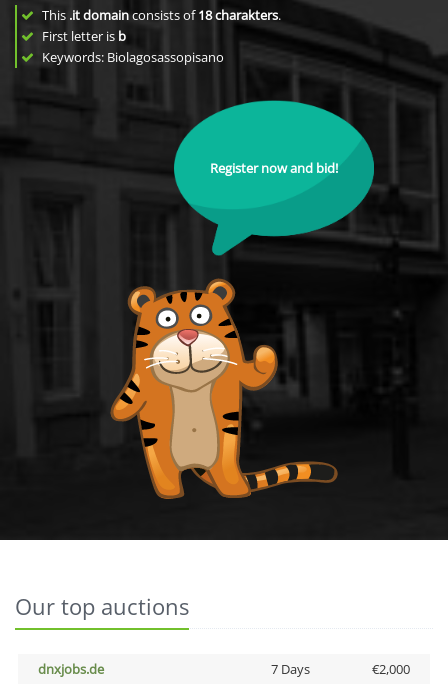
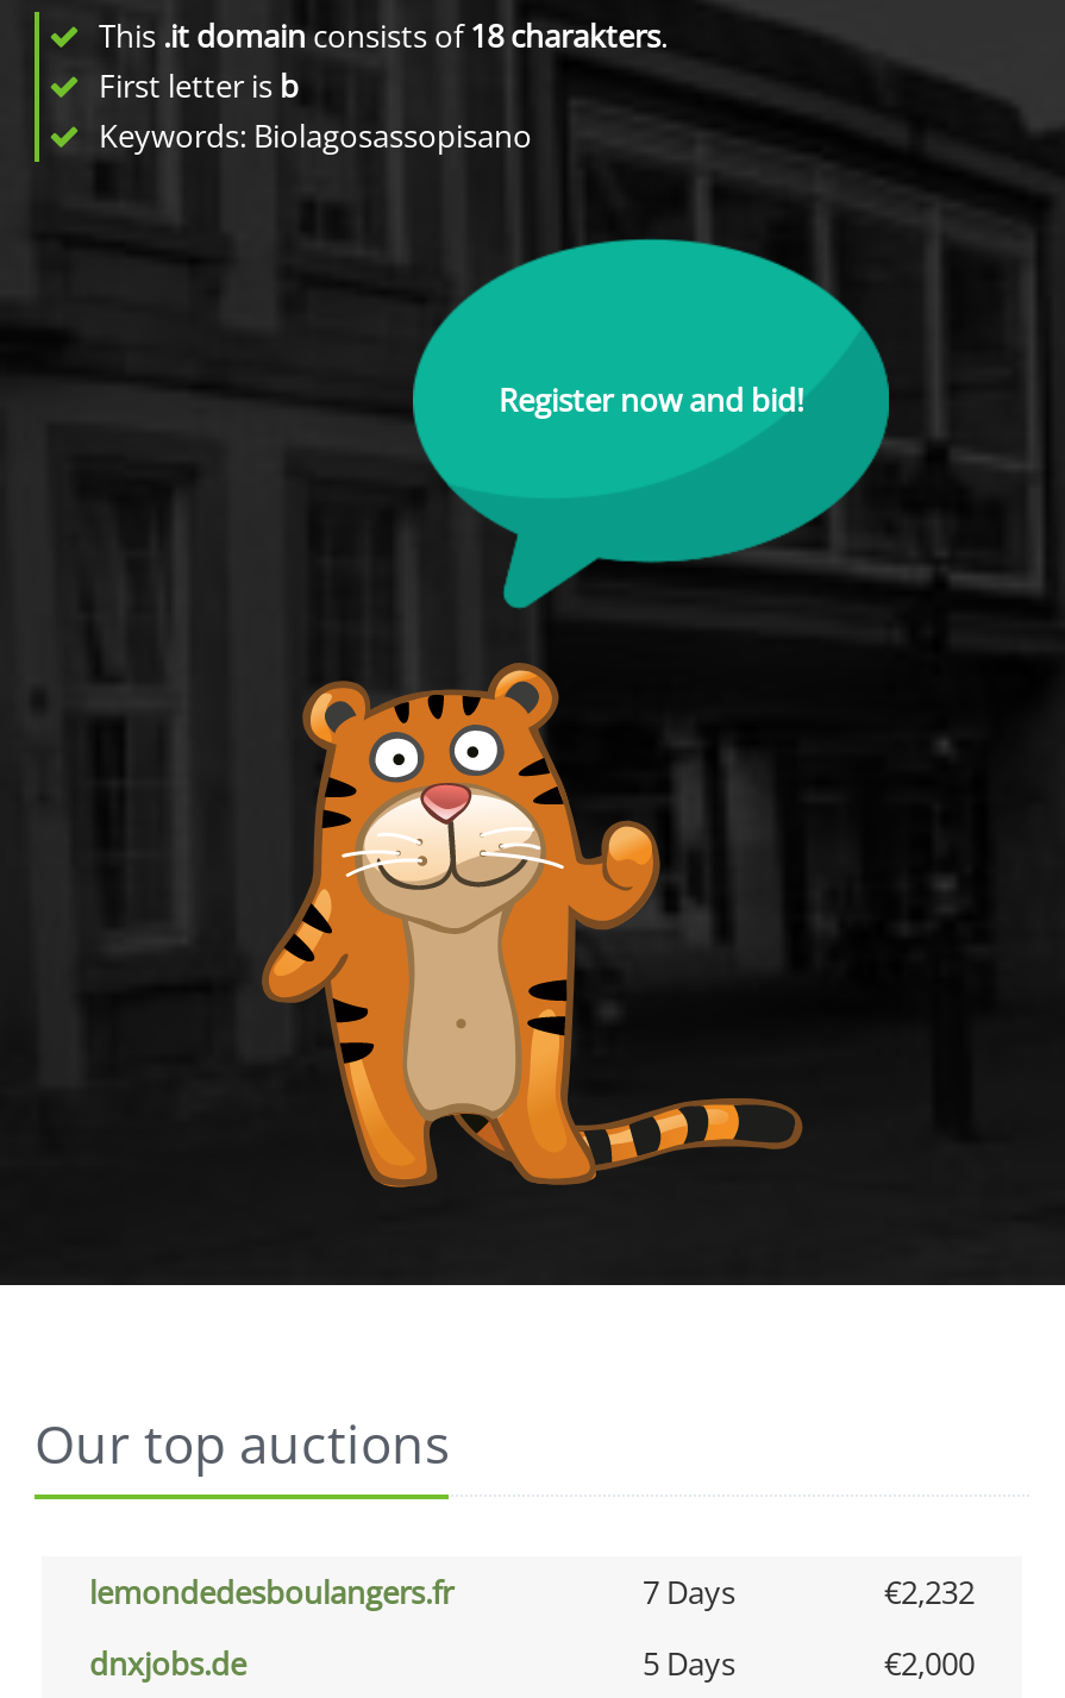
none -> [89,1571,975,1614] lemondedesboulangers.fr | 7 Days | €2,232
[270,660,309,678] 7 Days -> [643,1642,735,1685] 5 Days

